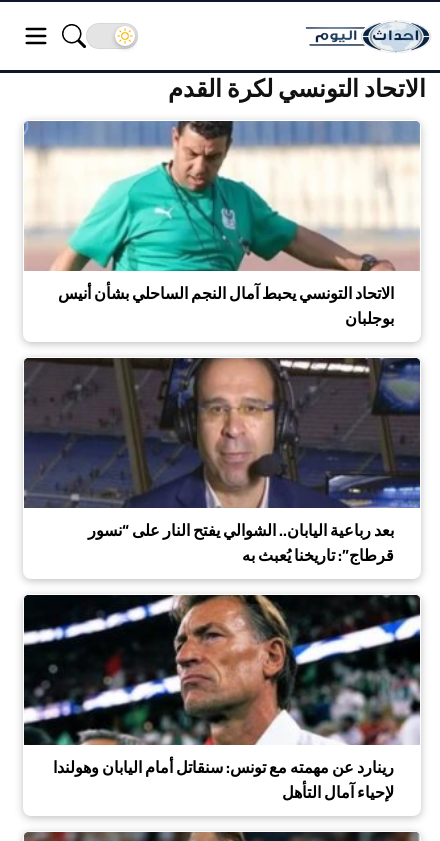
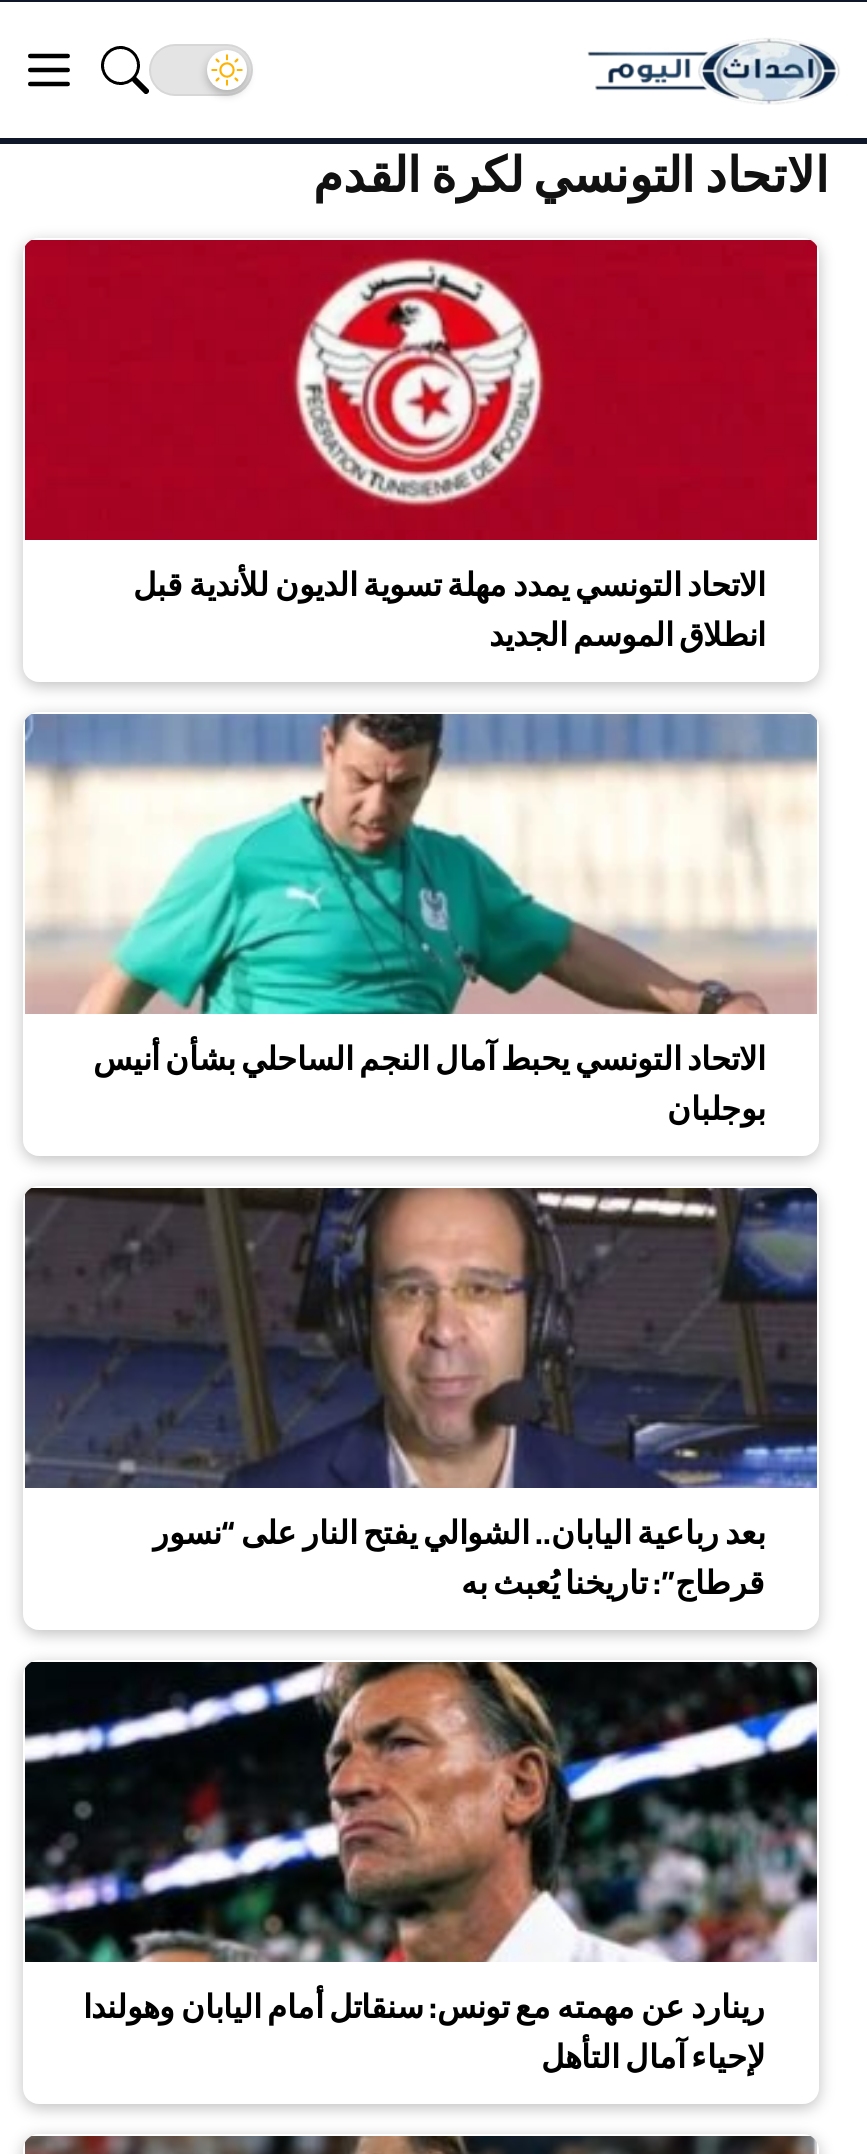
none -> [23,238,819,663] [image] | الاتحاد التونسي يمدد مهلة تسوية الديون للأندية قبل | انطلاق الموسم الجديد

